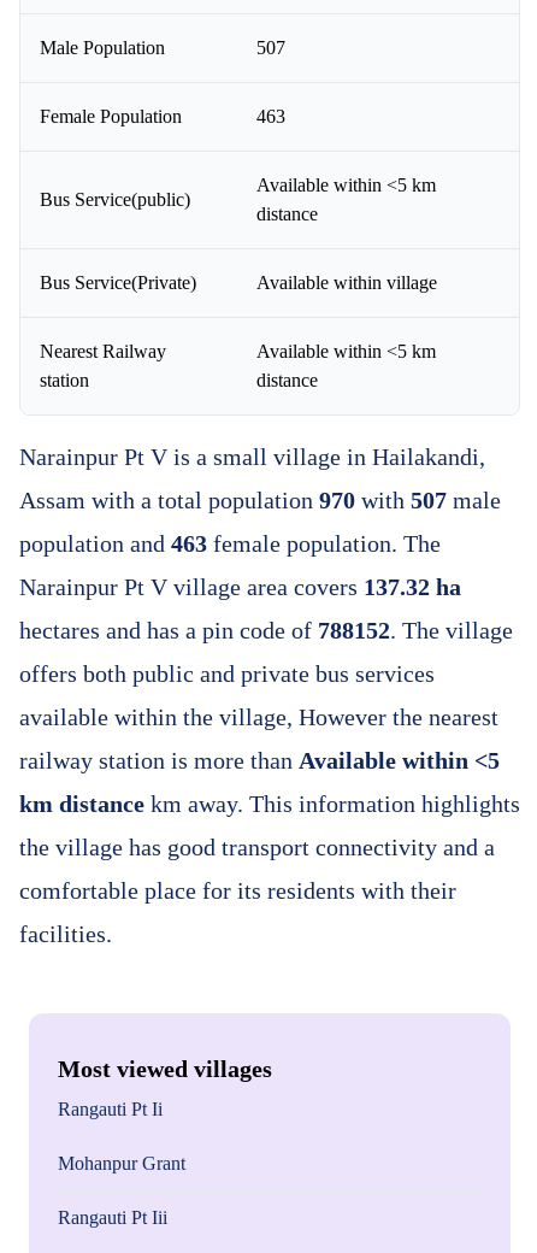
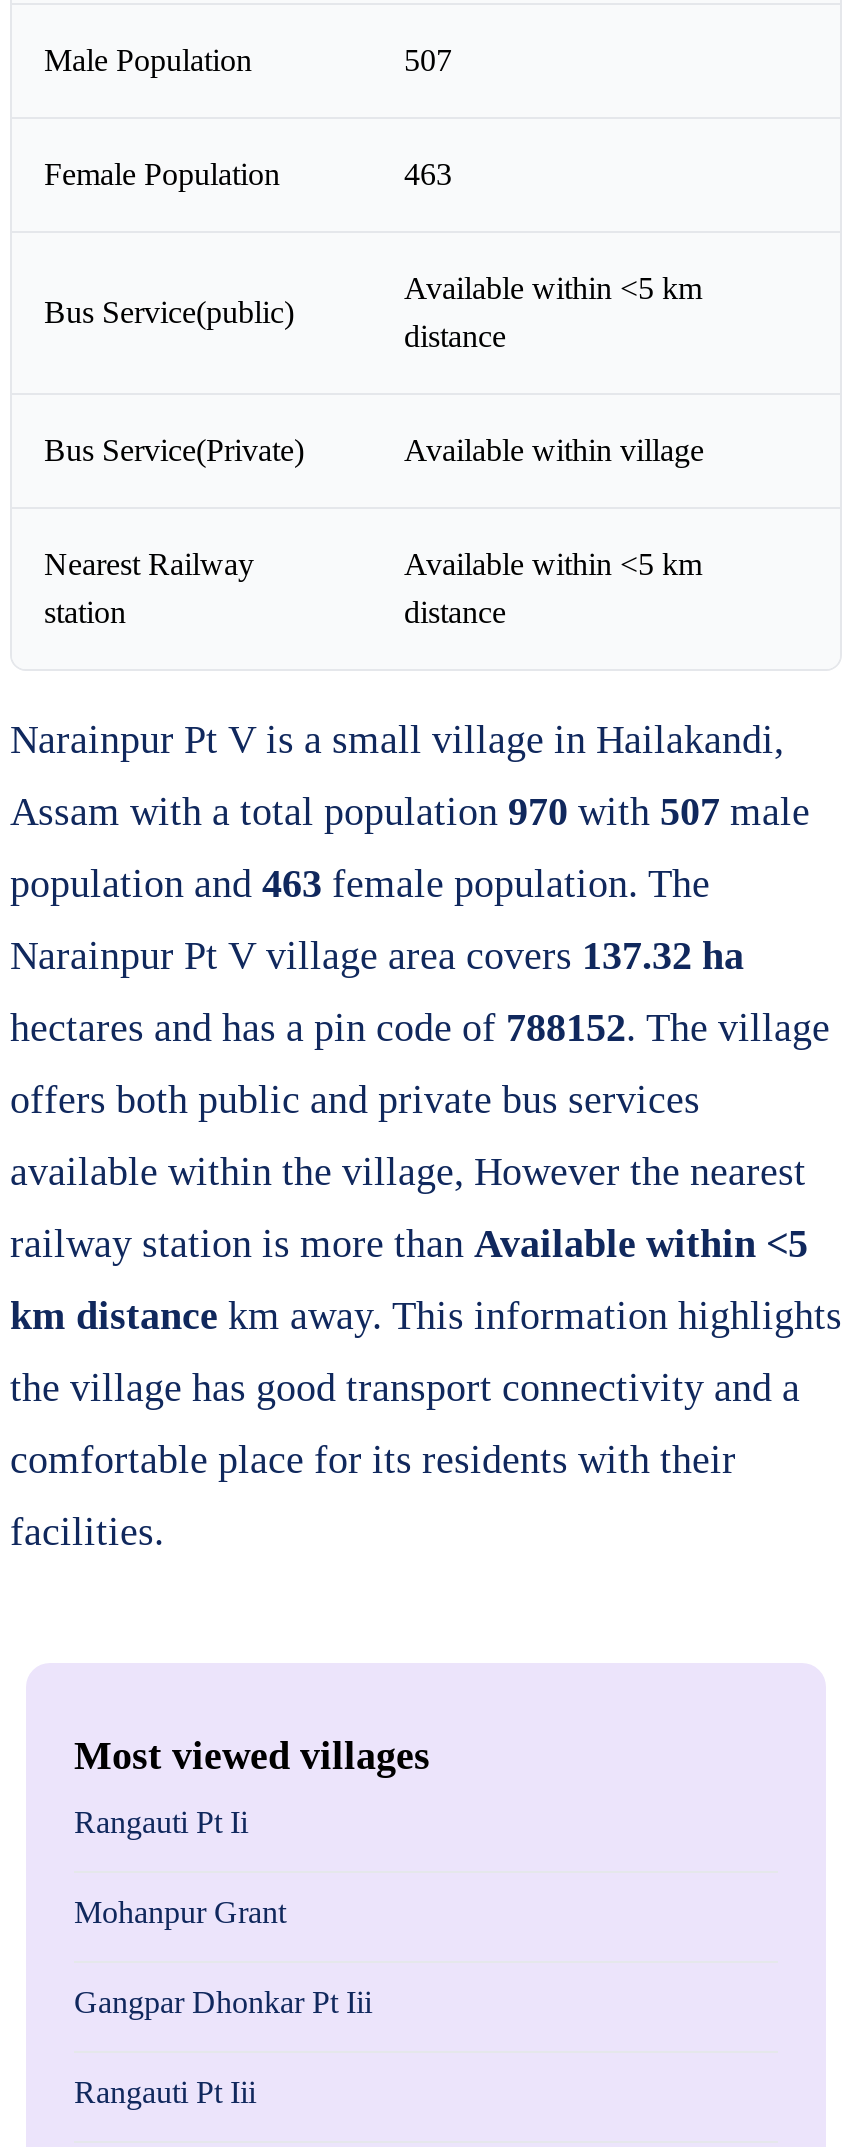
none -> [74,1985,372,2019] Gangpar Dhonkar Pt Iii

